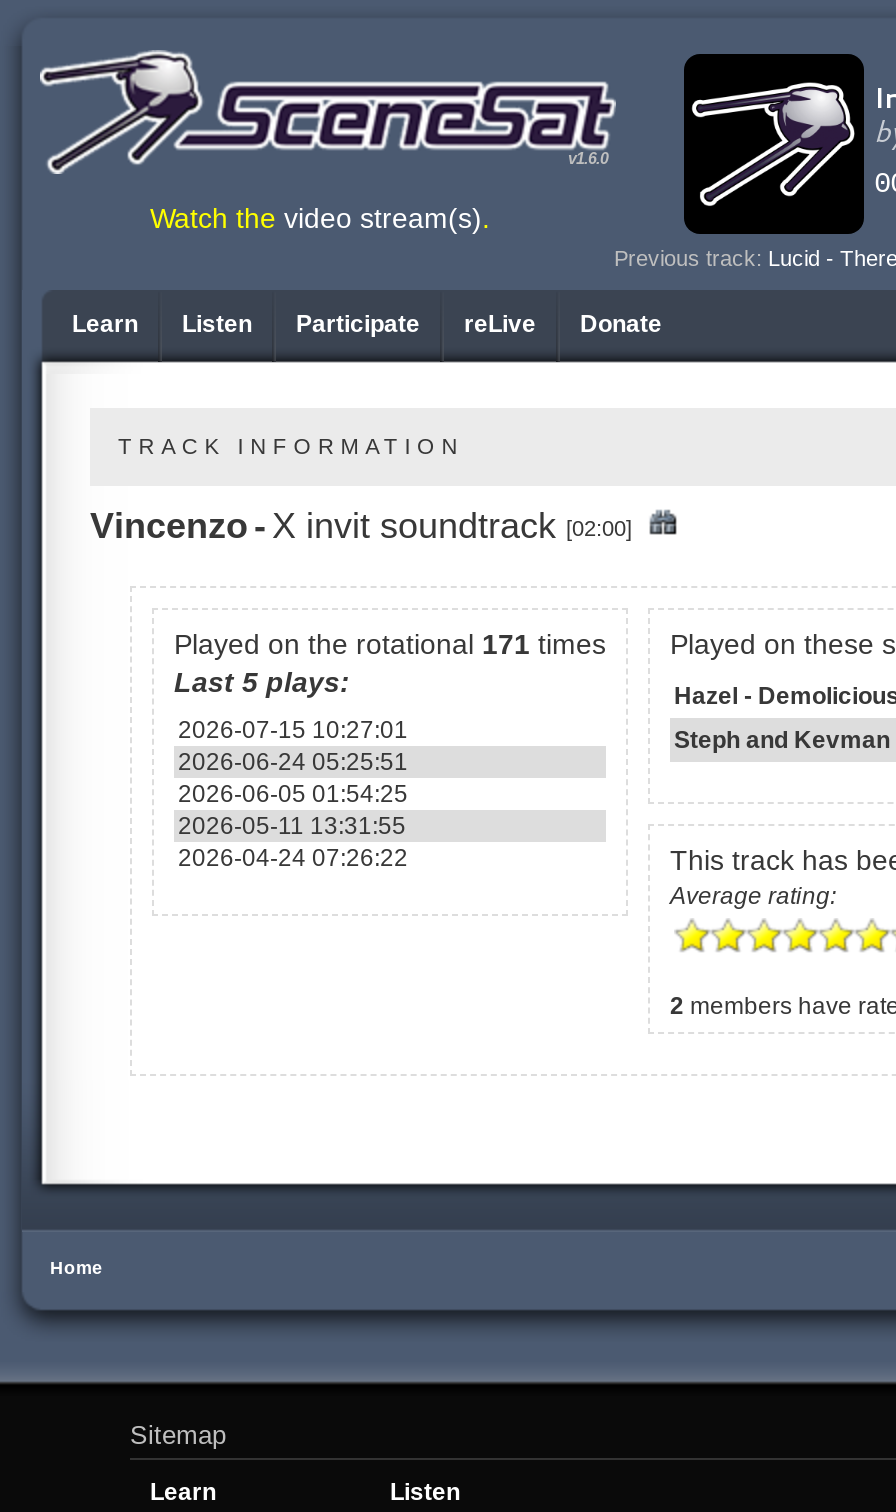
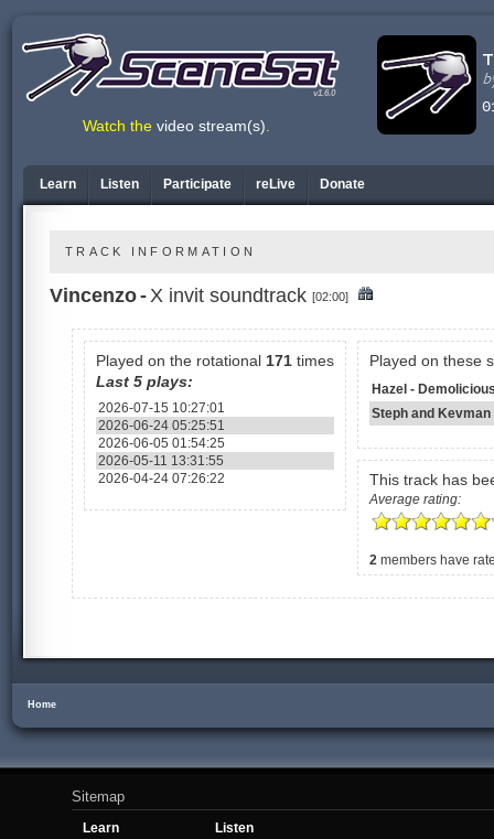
[614,246,896,270] Previous track: Lucid - There -> none

